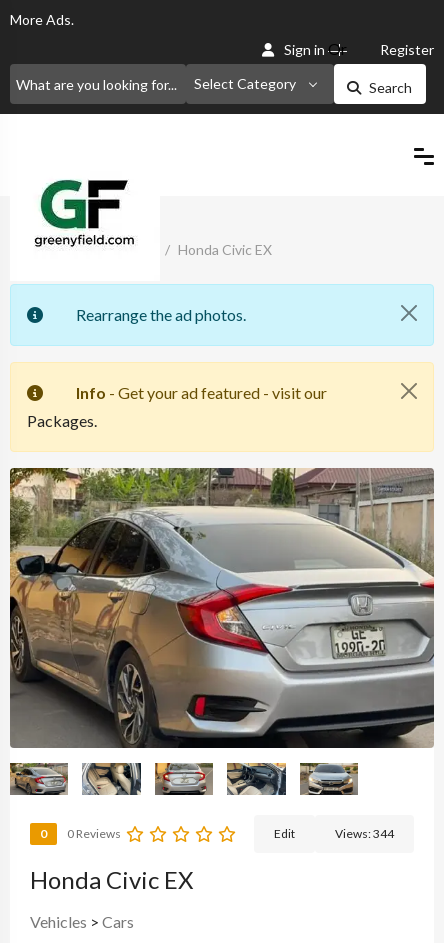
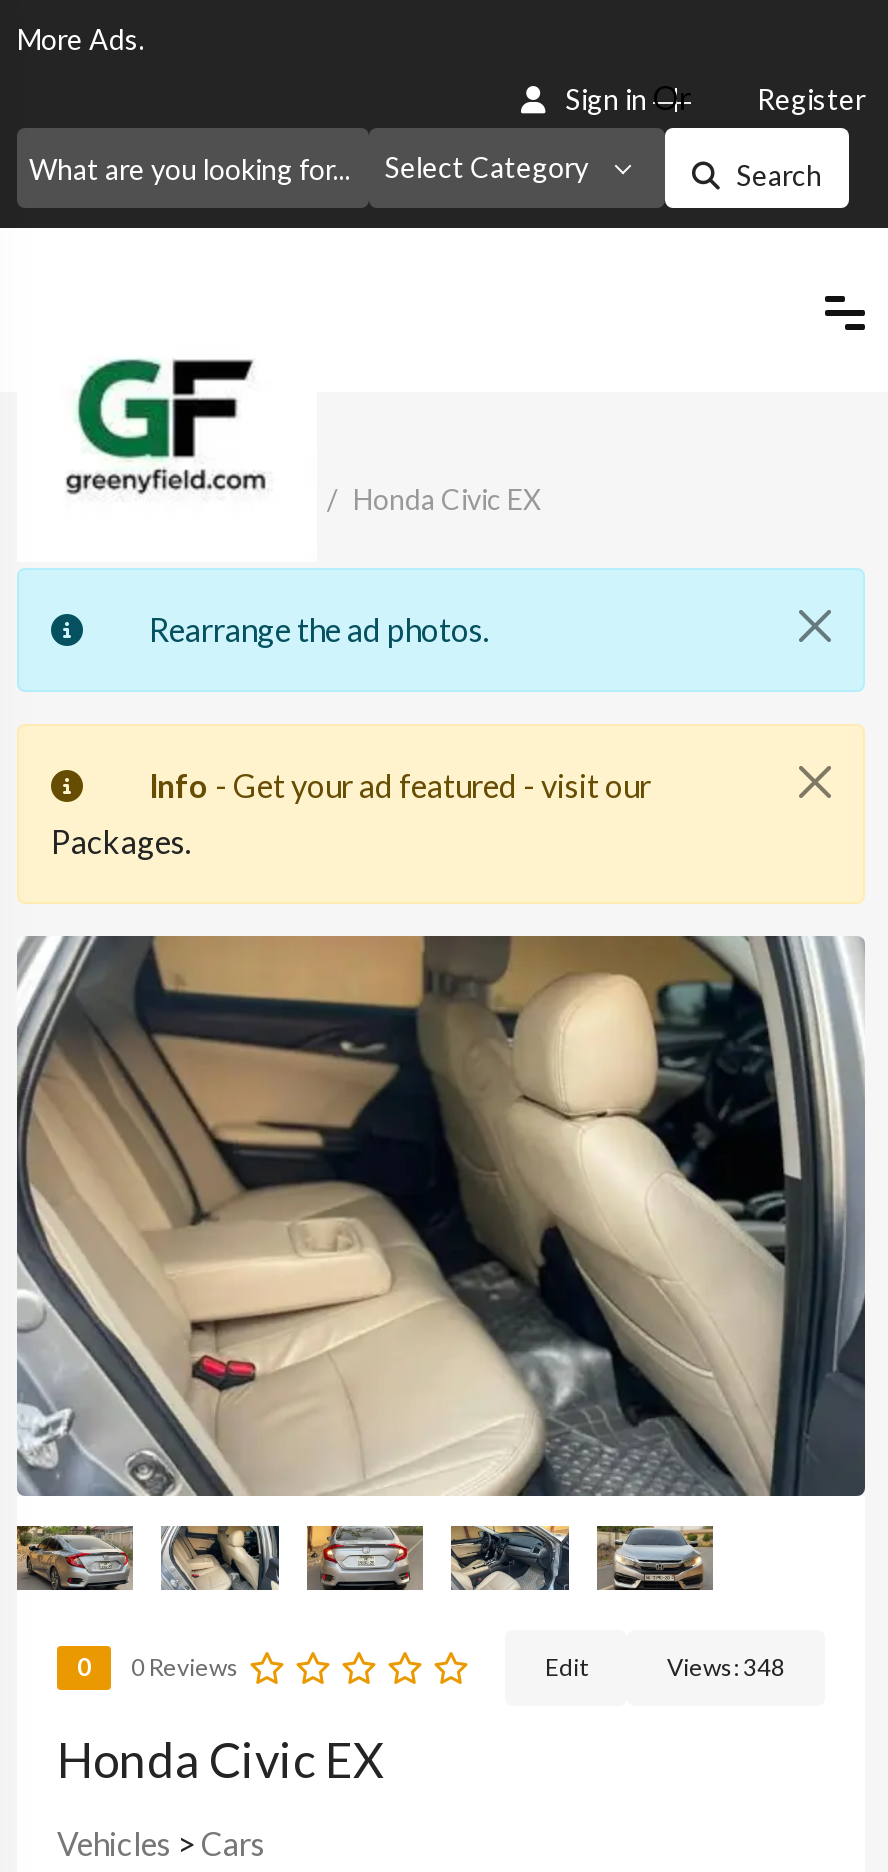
[9,467,435,749] [image] -> [15,934,867,1498] [image]
[335,825,394,840] Views: 344 -> [667,1651,785,1681] Views: 348

